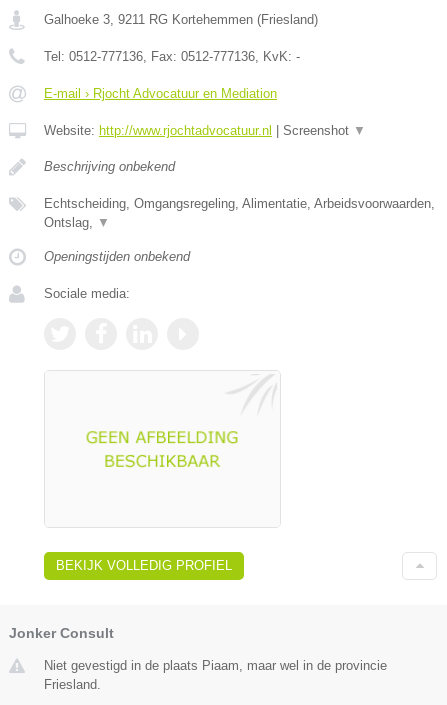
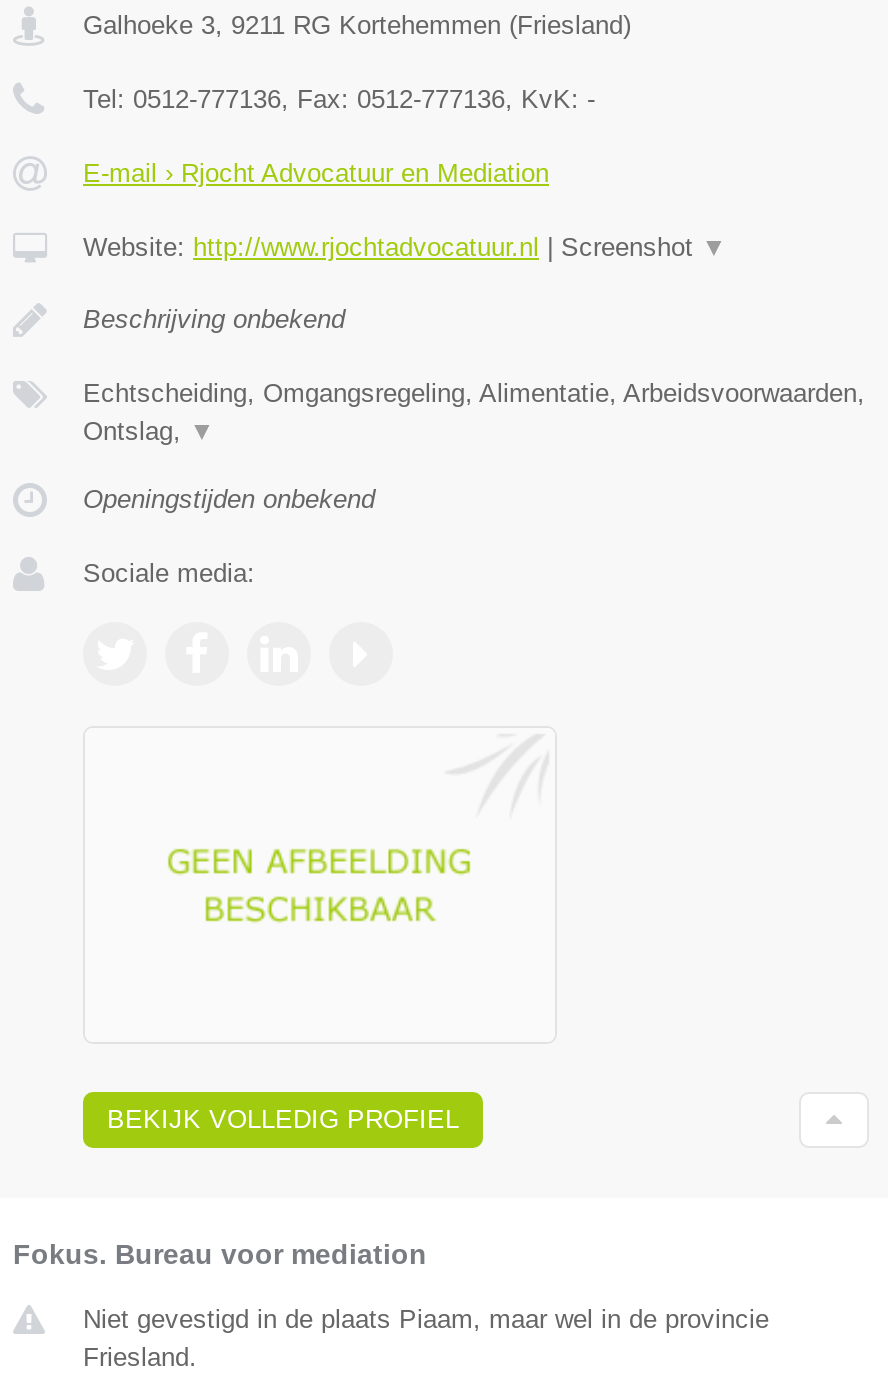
[9,625,114,641] Jonker Consult -> [13,1237,427,1269] Fokus. Bureau voor mediation

